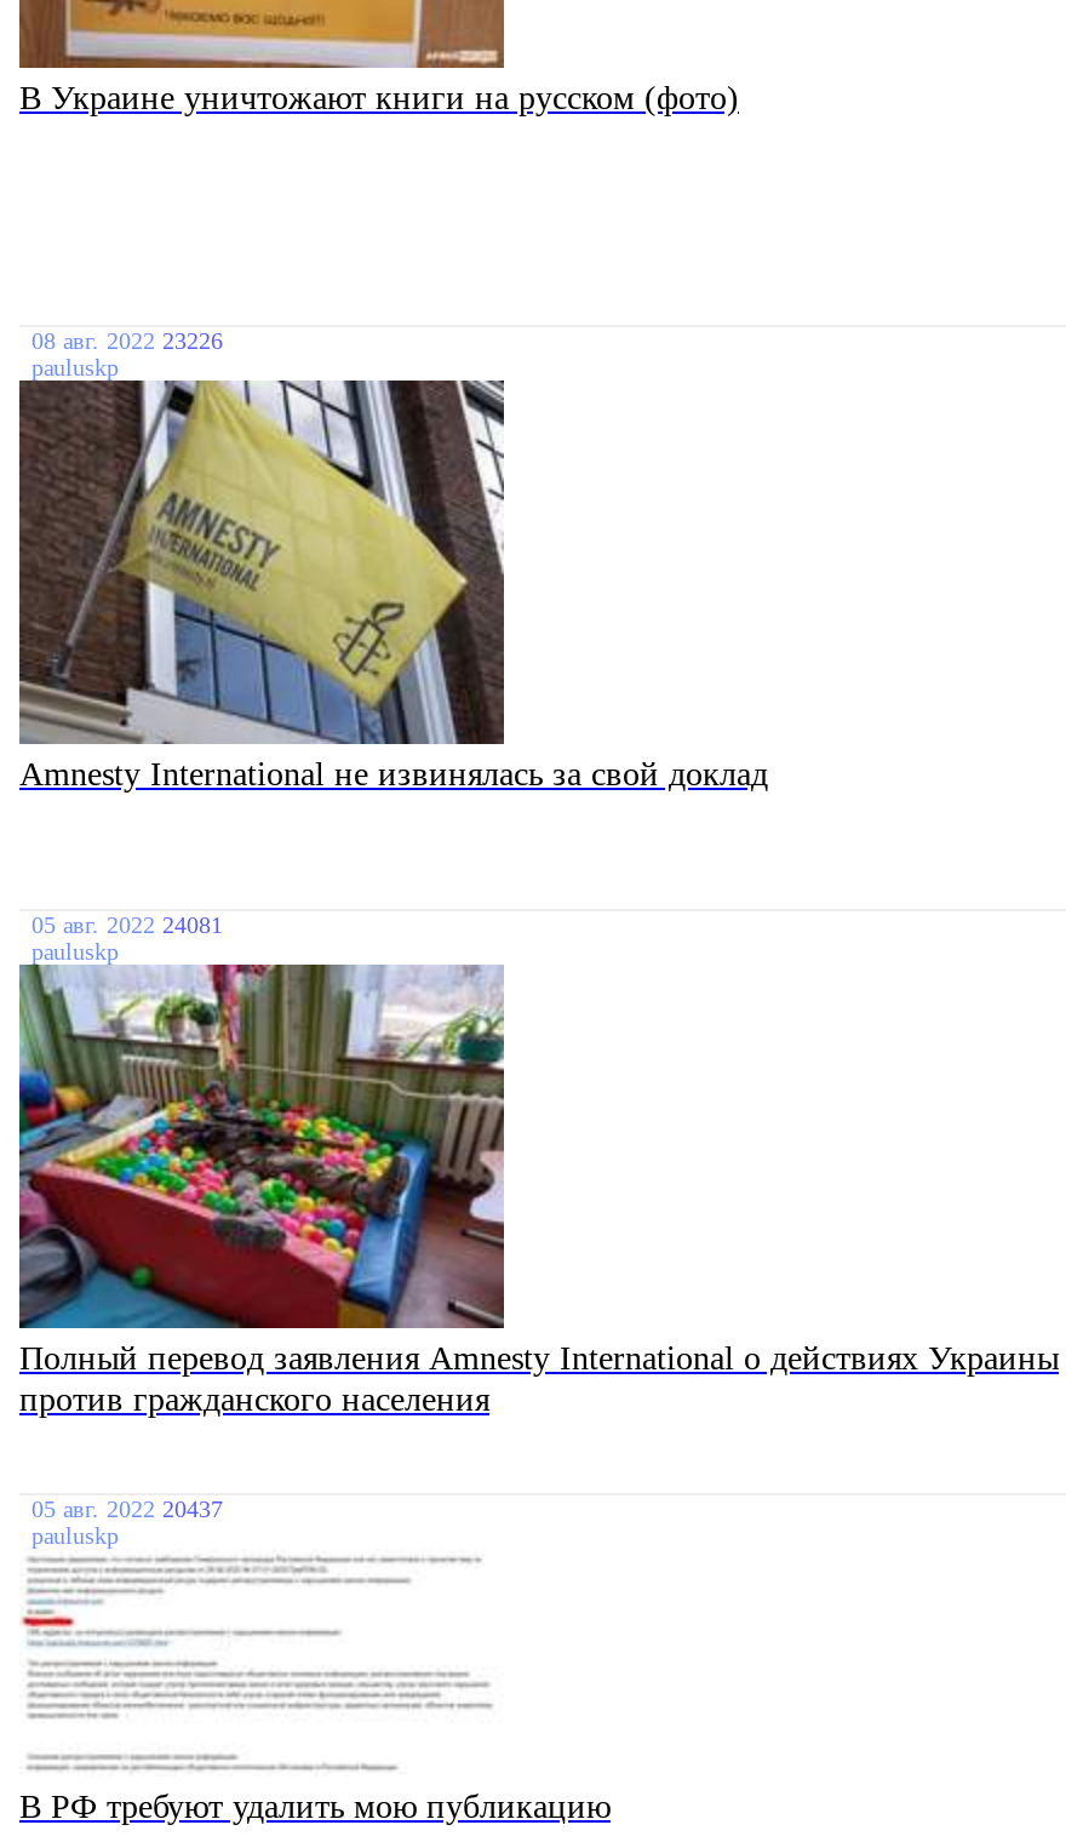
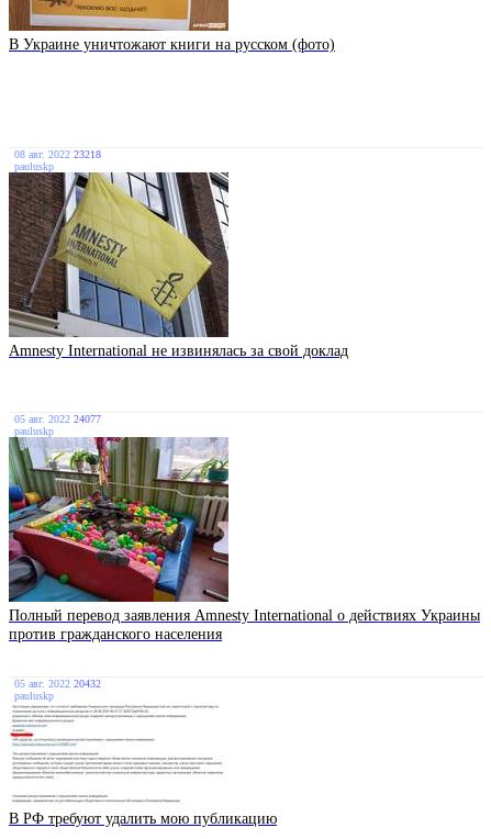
[31,327,223,354] 08 авг. 2022 23226 -> [14,148,101,160] 08 авг. 2022 23218
[31,911,223,938] 05 авг. 2022 24081 -> [14,413,101,425] 05 авг. 2022 24077
[31,1495,223,1522] 05 авг. 2022 20437 -> [14,678,101,690] 05 авг. 2022 20432

